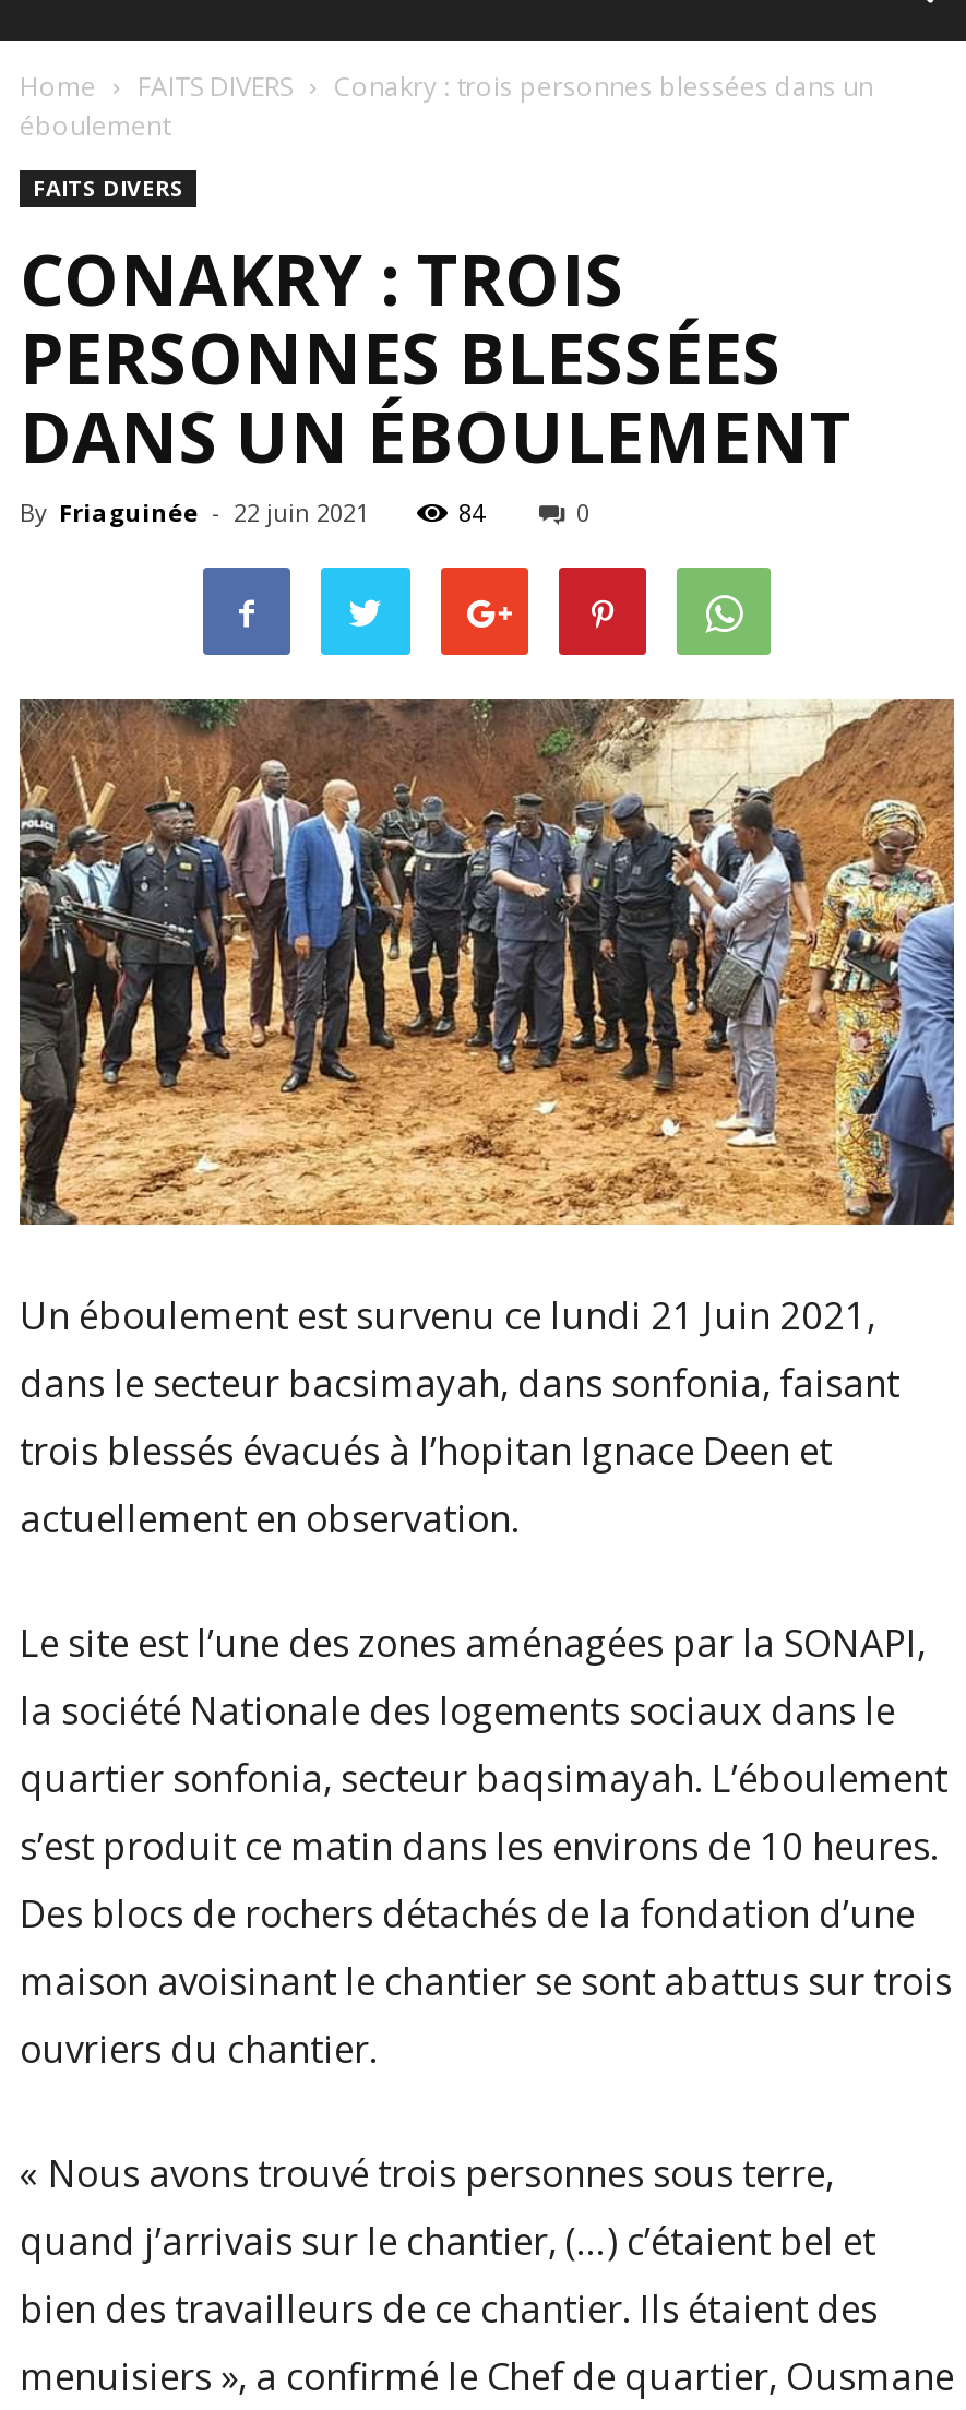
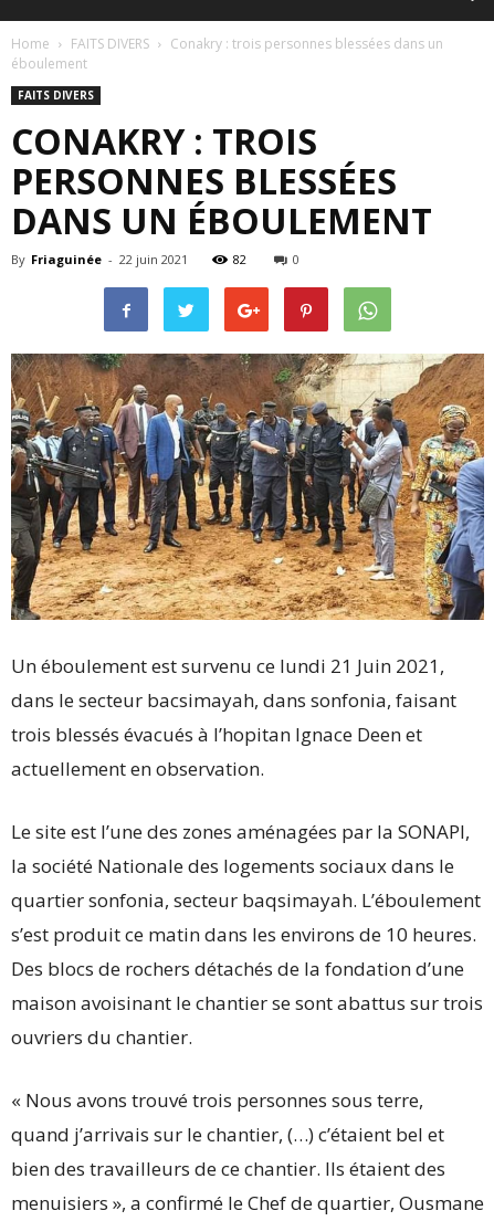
[458,496,485,528] 84 -> [233,251,246,267] 82

